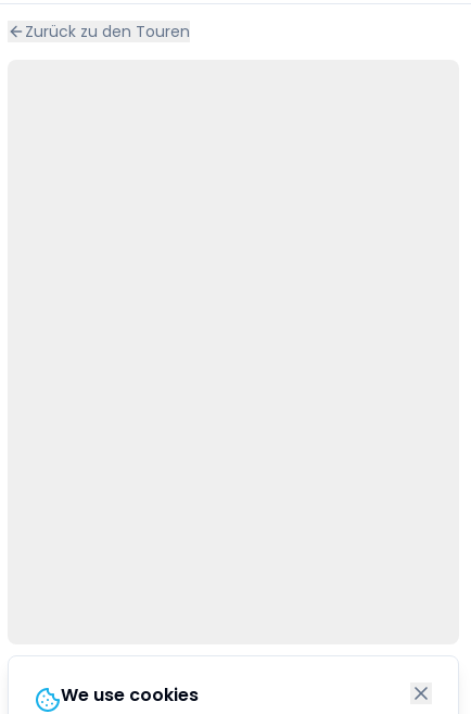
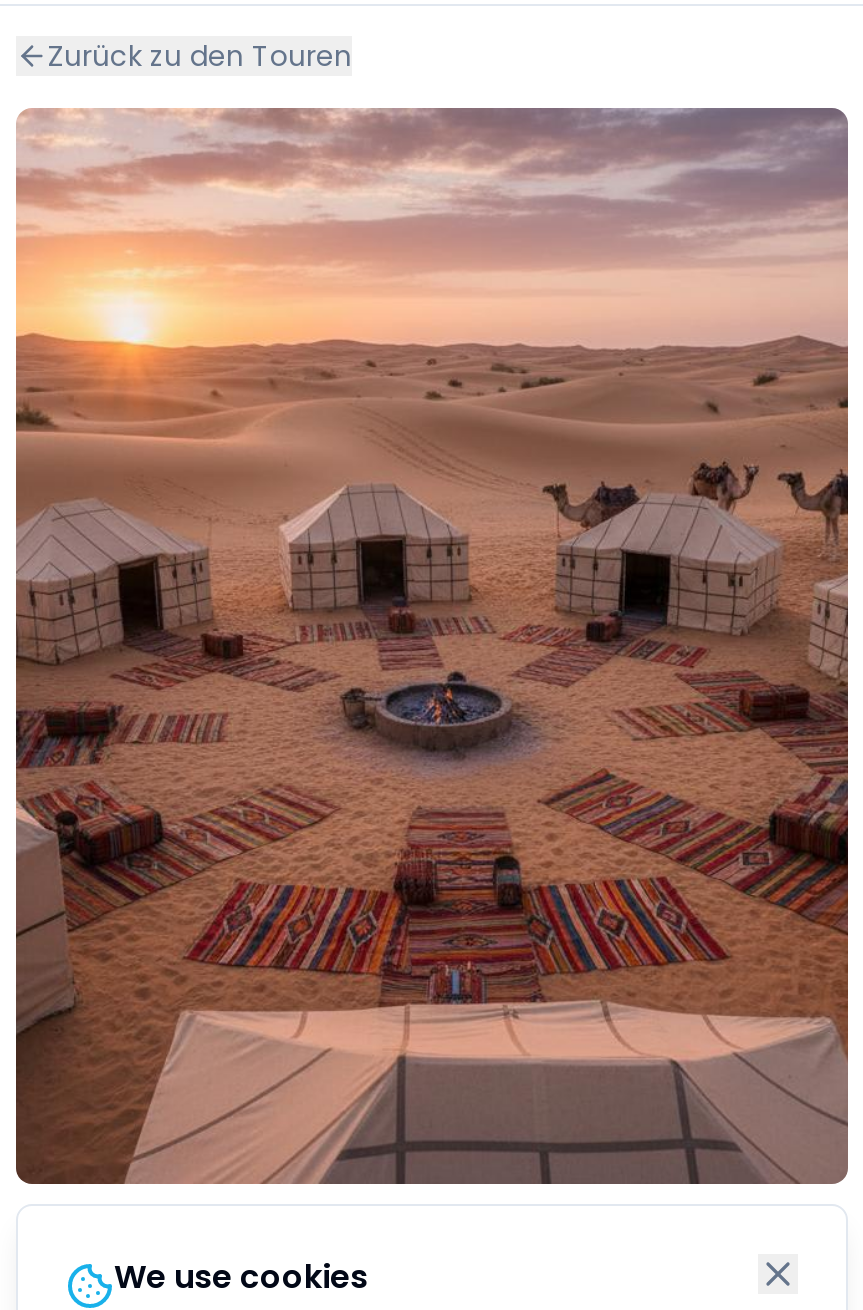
none -> [14,106,850,1186] [image]

